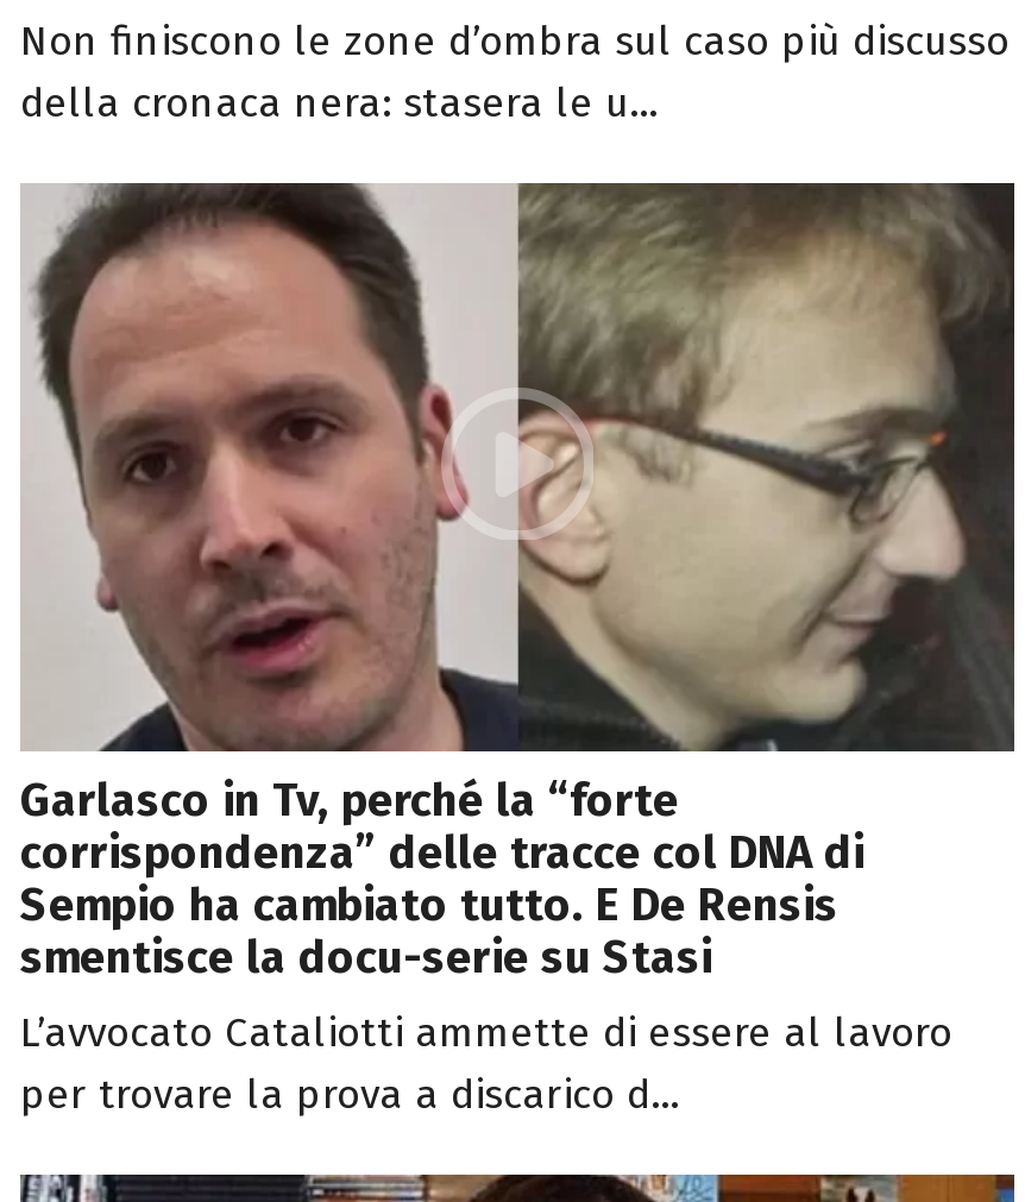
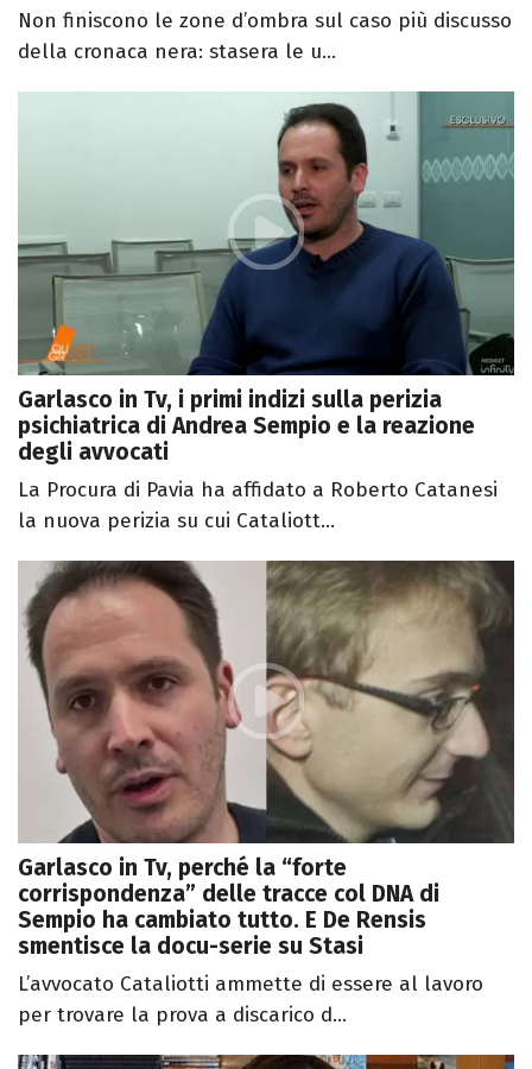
none -> [18,91,515,533] [image] | Garlasco in Tv, i primi indizi sulla perizia | psichiatrica di Andrea Sempio e la reazione | degli avvocati | La Procura di Pavia ha affidato a Roberto Catanesi | la nuova perizia su cui Cataliott...

